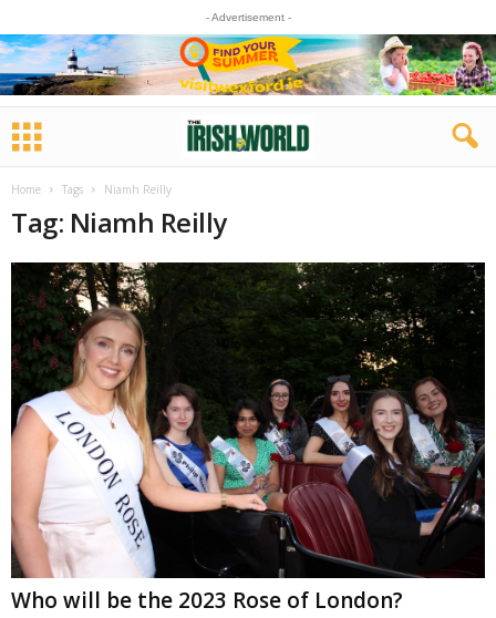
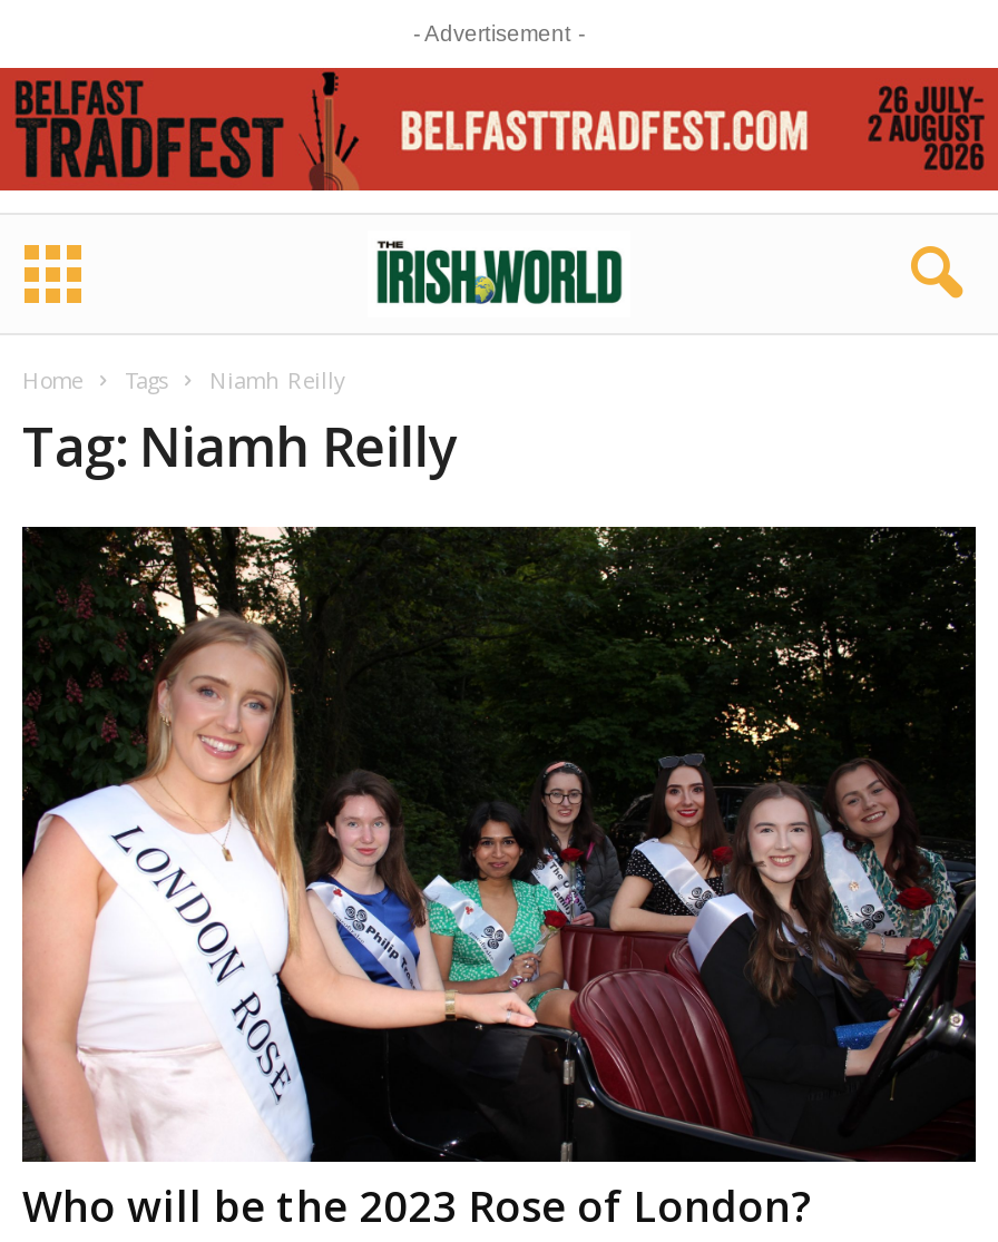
[3,33,493,96] [image] -> [7,66,991,193] [image]

